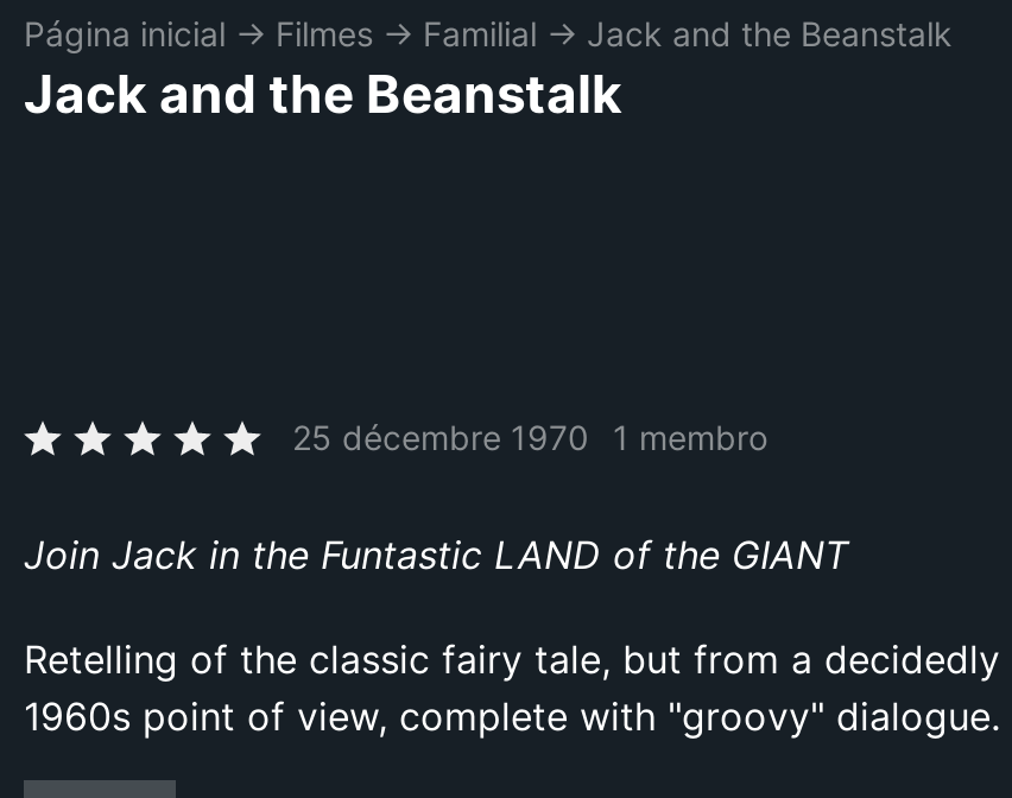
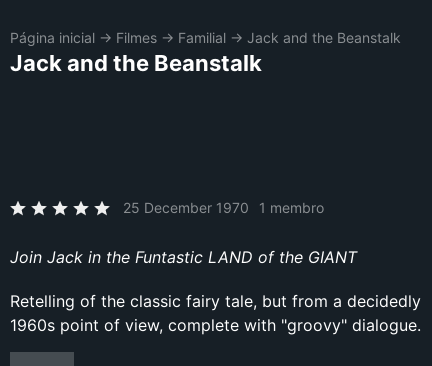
[292,417,767,457] 25 décembre 1970 1 membro -> [123,199,324,216] 25 December 1970 1 membro

